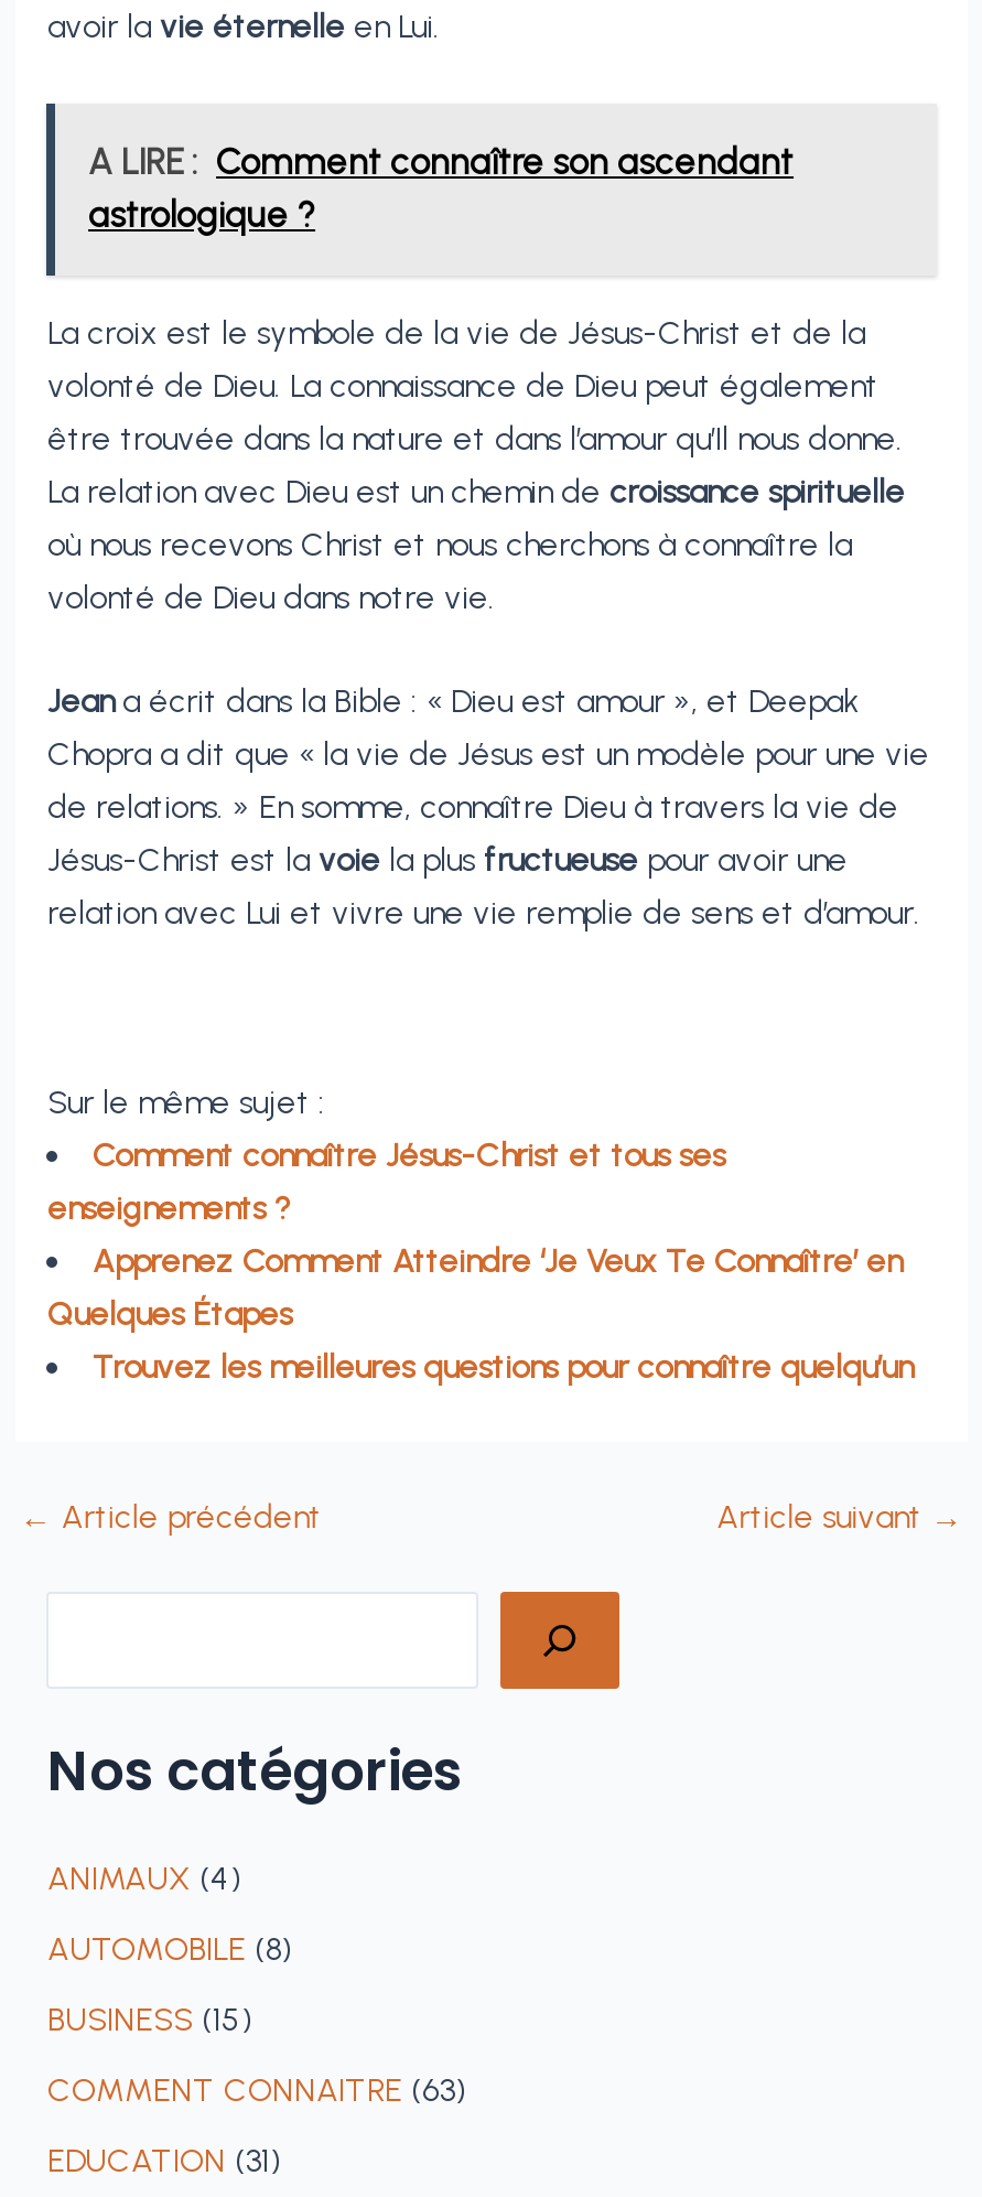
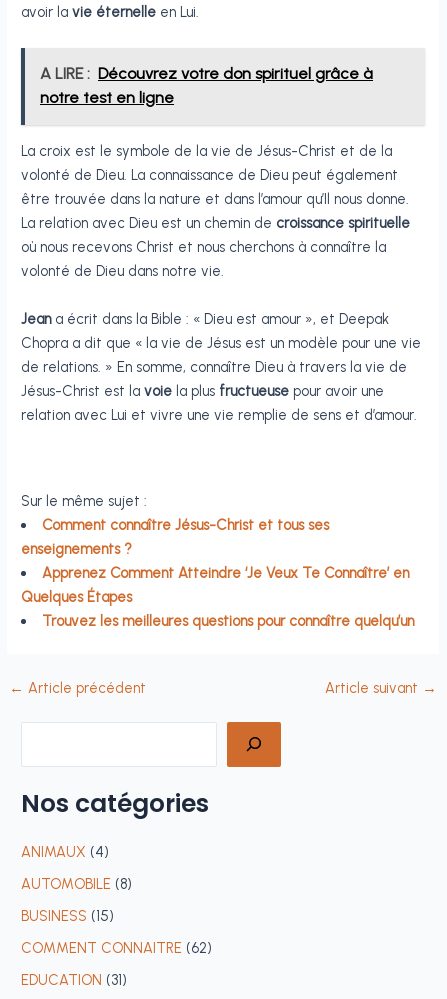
[88,141,794,236] A LIRE : Comment connaître son ascendant | astrologique ? -> [40,64,373,107] A LIRE : Découvrez votre don spirituel grâce à | notre test en ligne
[47,2070,466,2110] COMMENT CONNAITRE (63) -> [21,939,212,957] COMMENT CONNAITRE (62)

